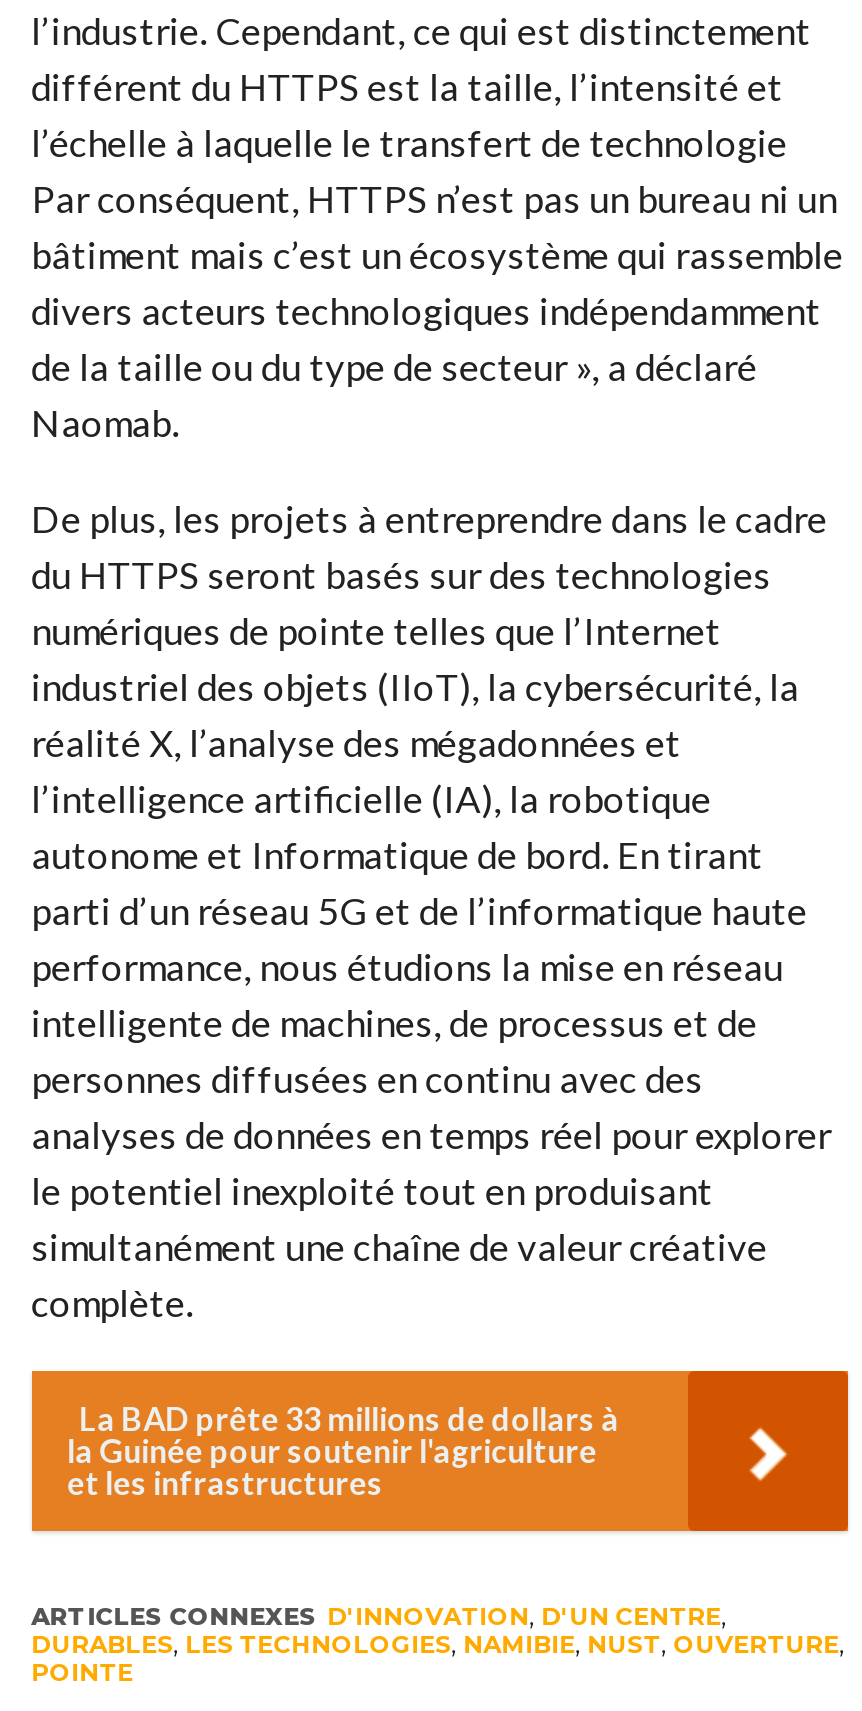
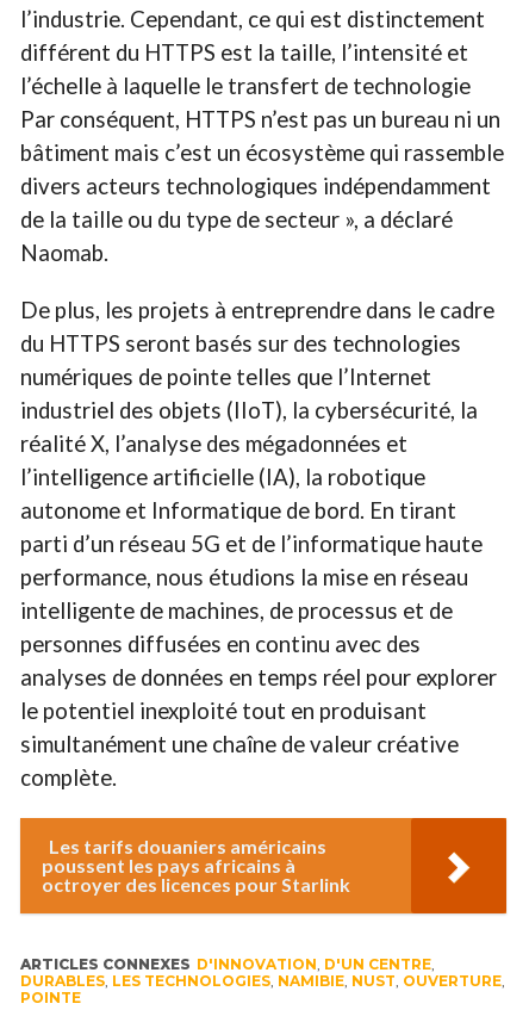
[67,1399,619,1501] La BAD prête 33 millions de dollars à | la Guinée pour soutenir l'agriculture | et les infrastructures -> [41,835,350,895] Les tarifs douaniers américains | poussent les pays africains à | octroyer des licences pour Starlink

